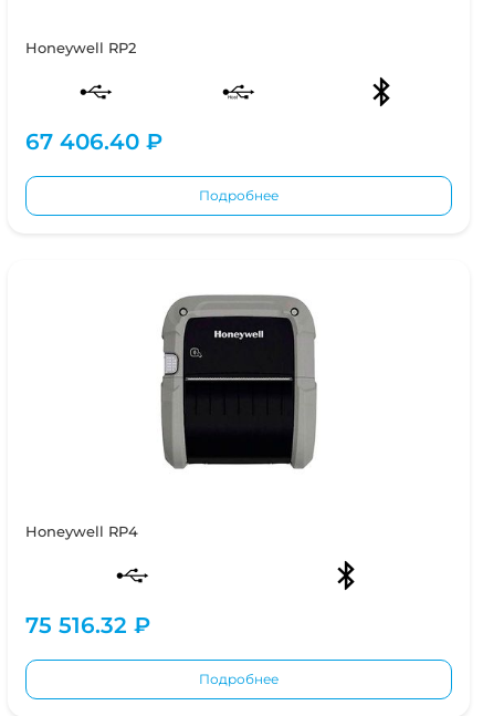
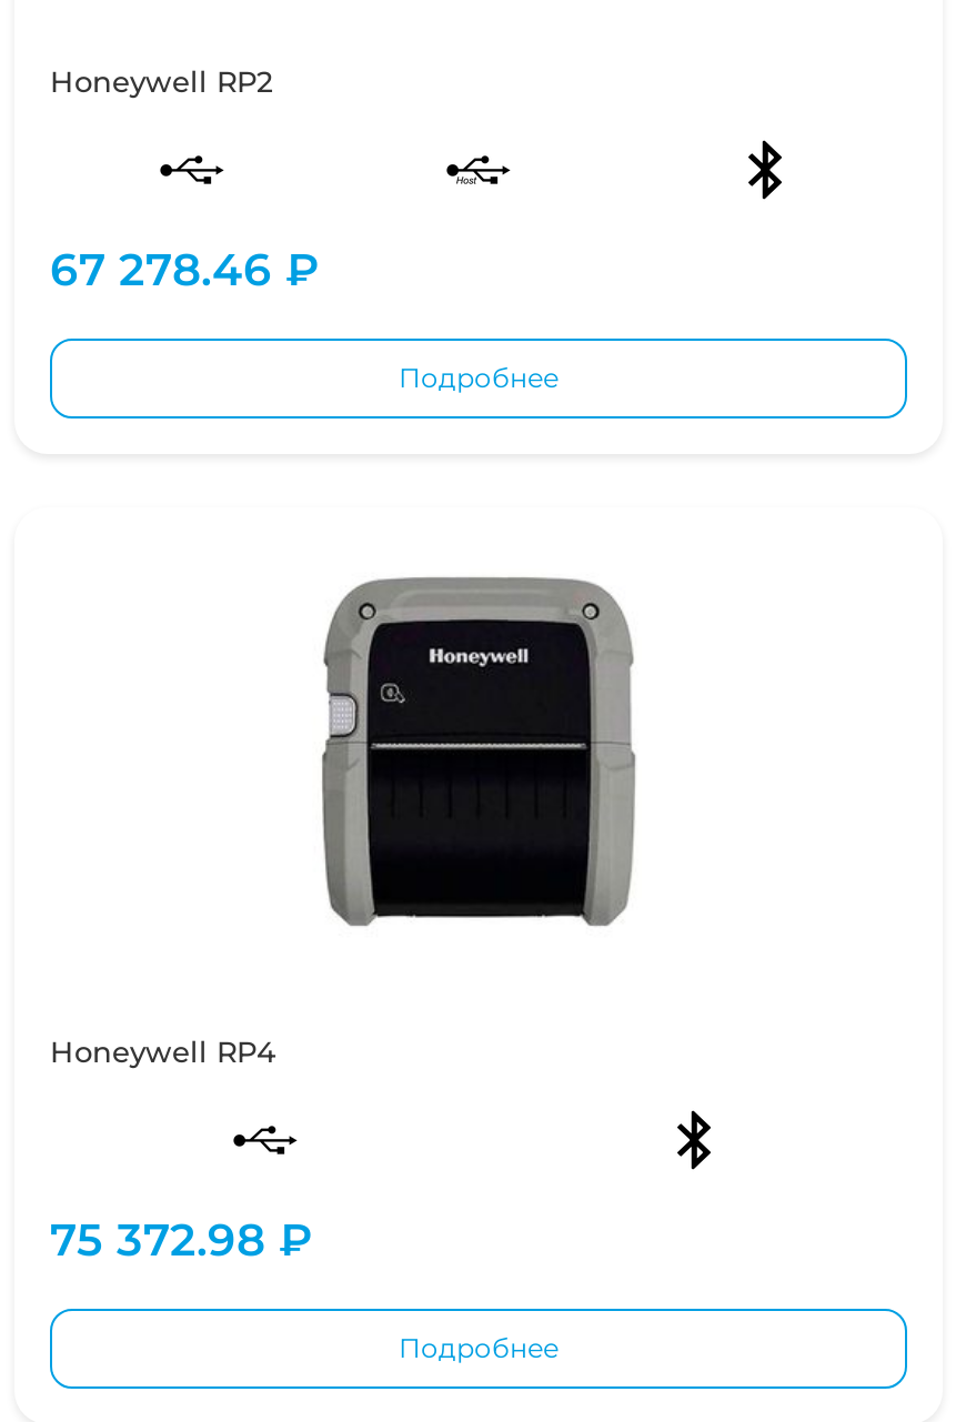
[25,128,162,155] 67 406.40 ₽ -> [50,243,319,296] 67 278.46 ₽
[25,612,150,639] 75 516.32 ₽ -> [50,1213,312,1267] 75 372.98 ₽

